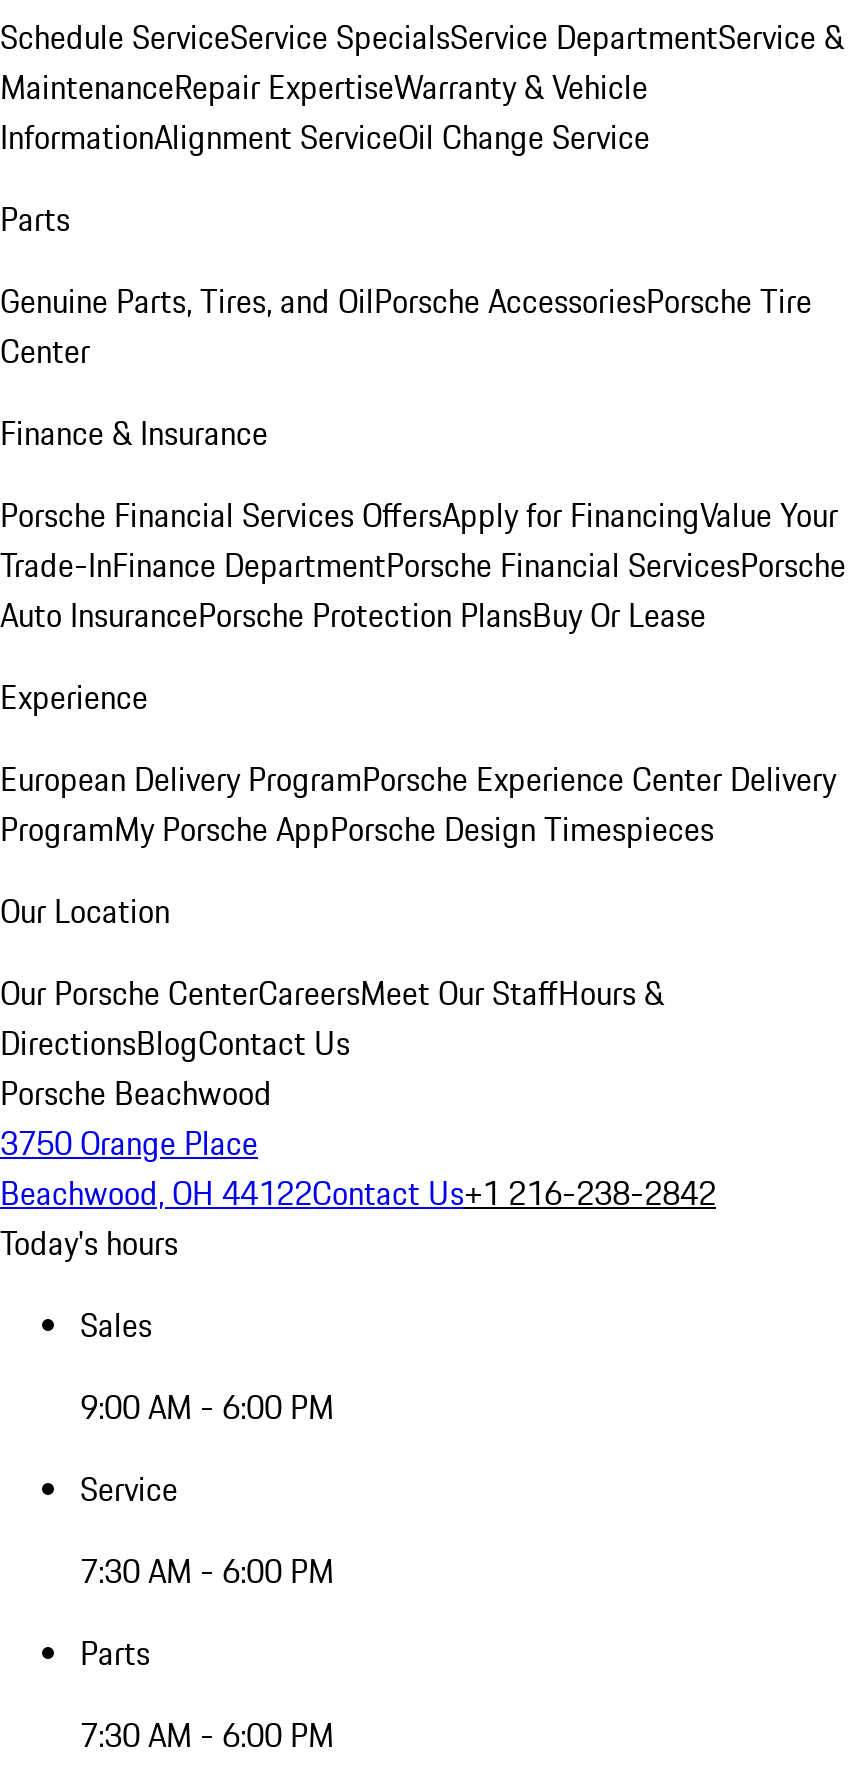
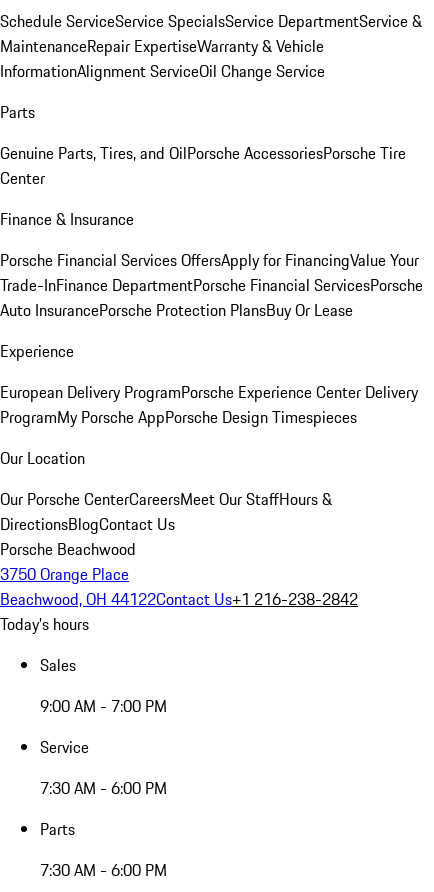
[80,1383,334,1431] 9:00 AM - 6:00 PM -> [40,694,167,718] 9:00 AM - 7:00 PM

